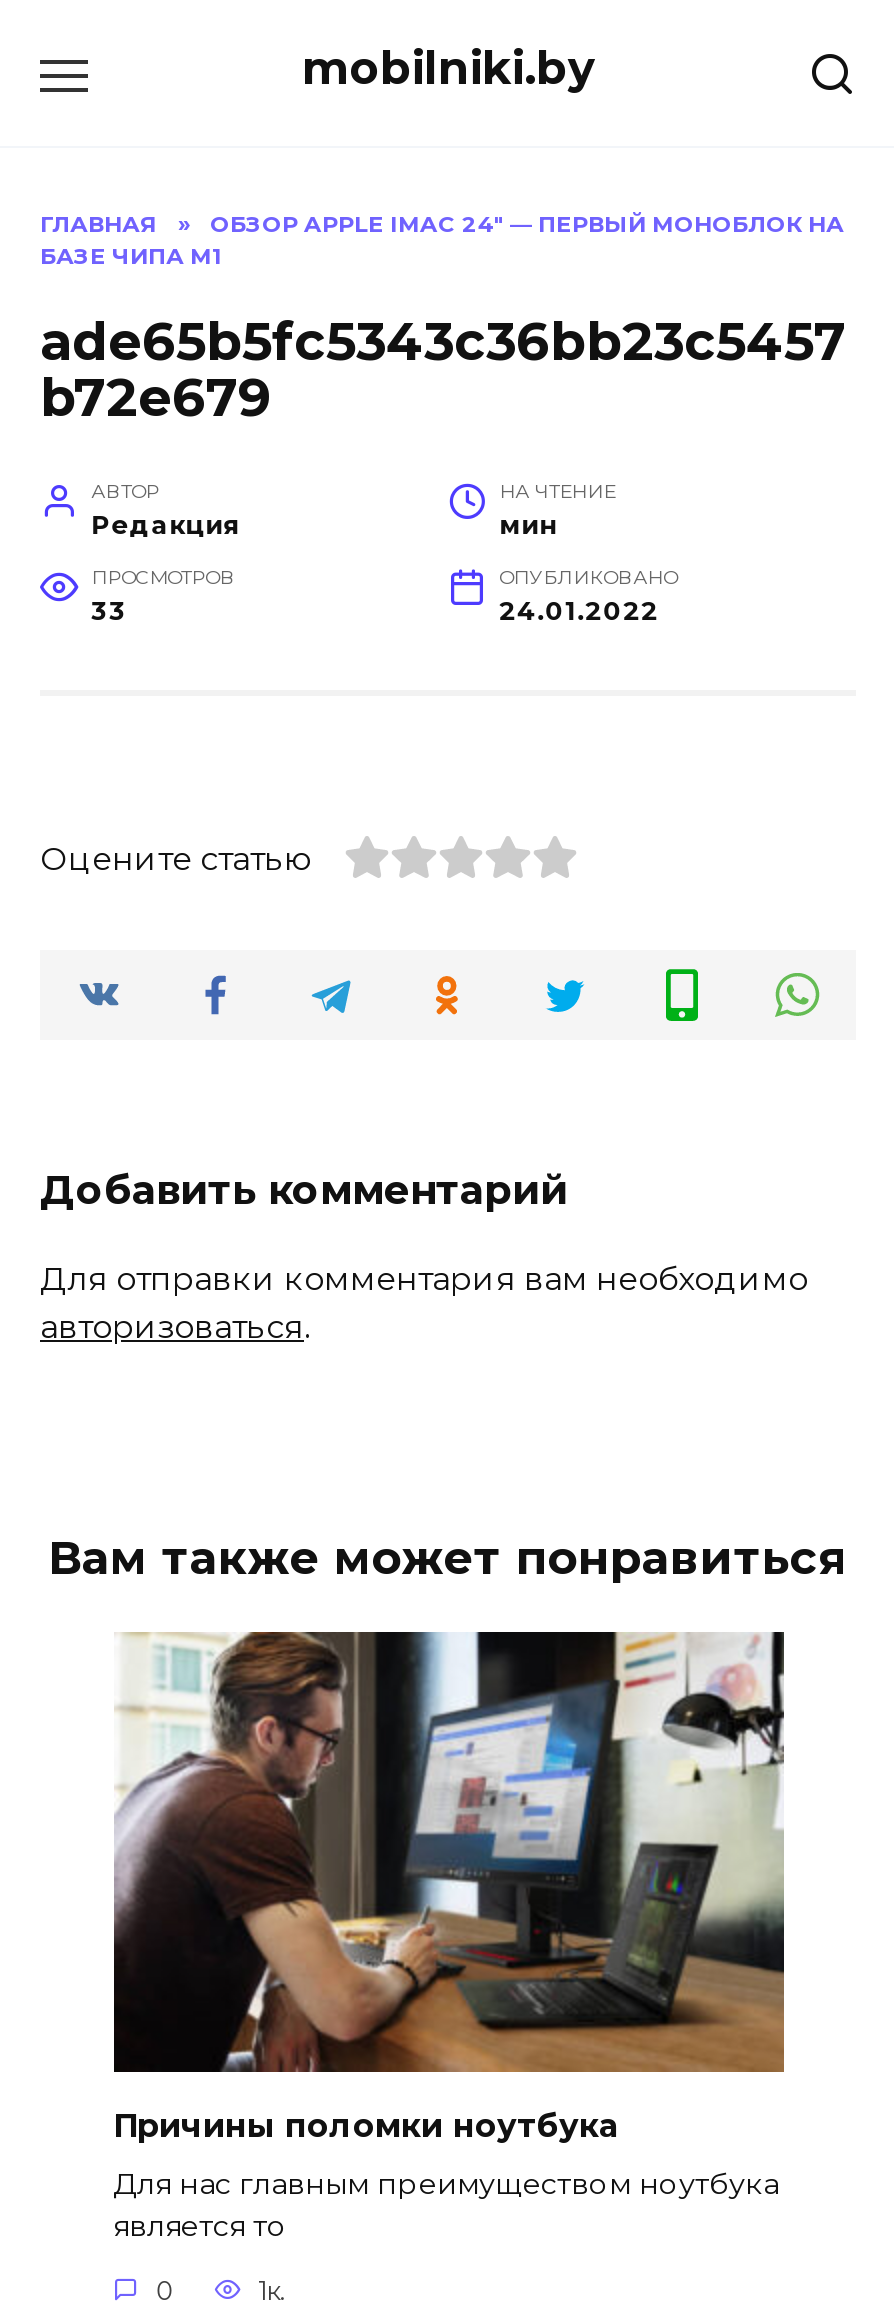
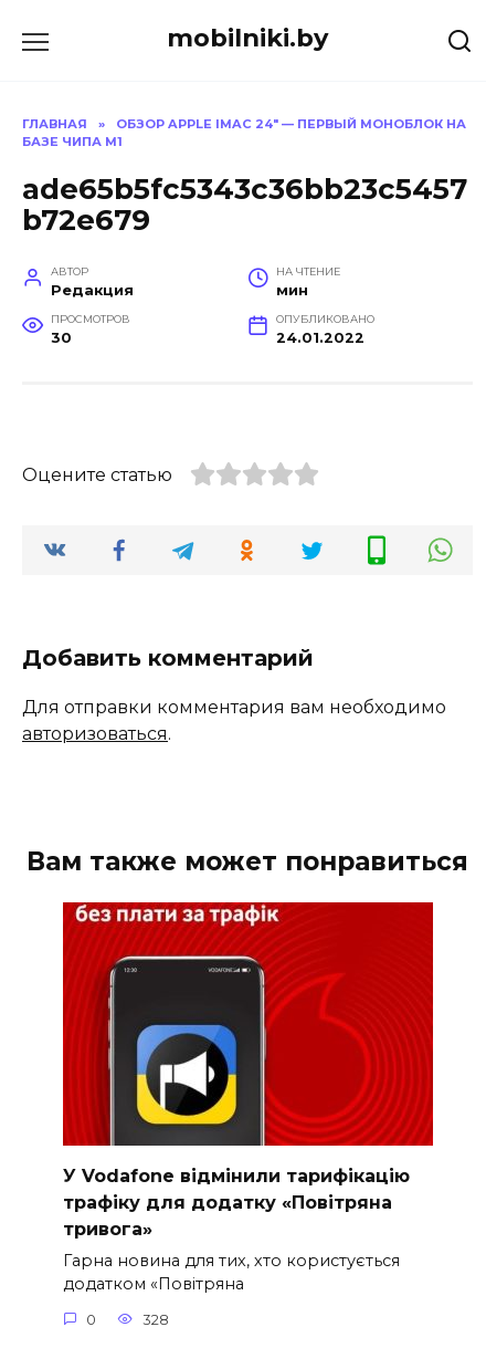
[91,596,127,626] 33 -> [50,329,71,346] 30
[112,1630,786,2146] [image] | Причины поломки ноутбука -> [62,901,434,1240] [image] | У Vodafone відмінили тарифікацію | трафіку для додатку «Повітряна | тривога»
[113,2167,779,2245] Для нас главным преимуществом ноутбука | является то -> [62,1251,399,1294] Гарна новина для тих, хто користується | додатком «Повітряна
[258,2276,286,2306] 1к. -> [142,1311,169,1328] 328

